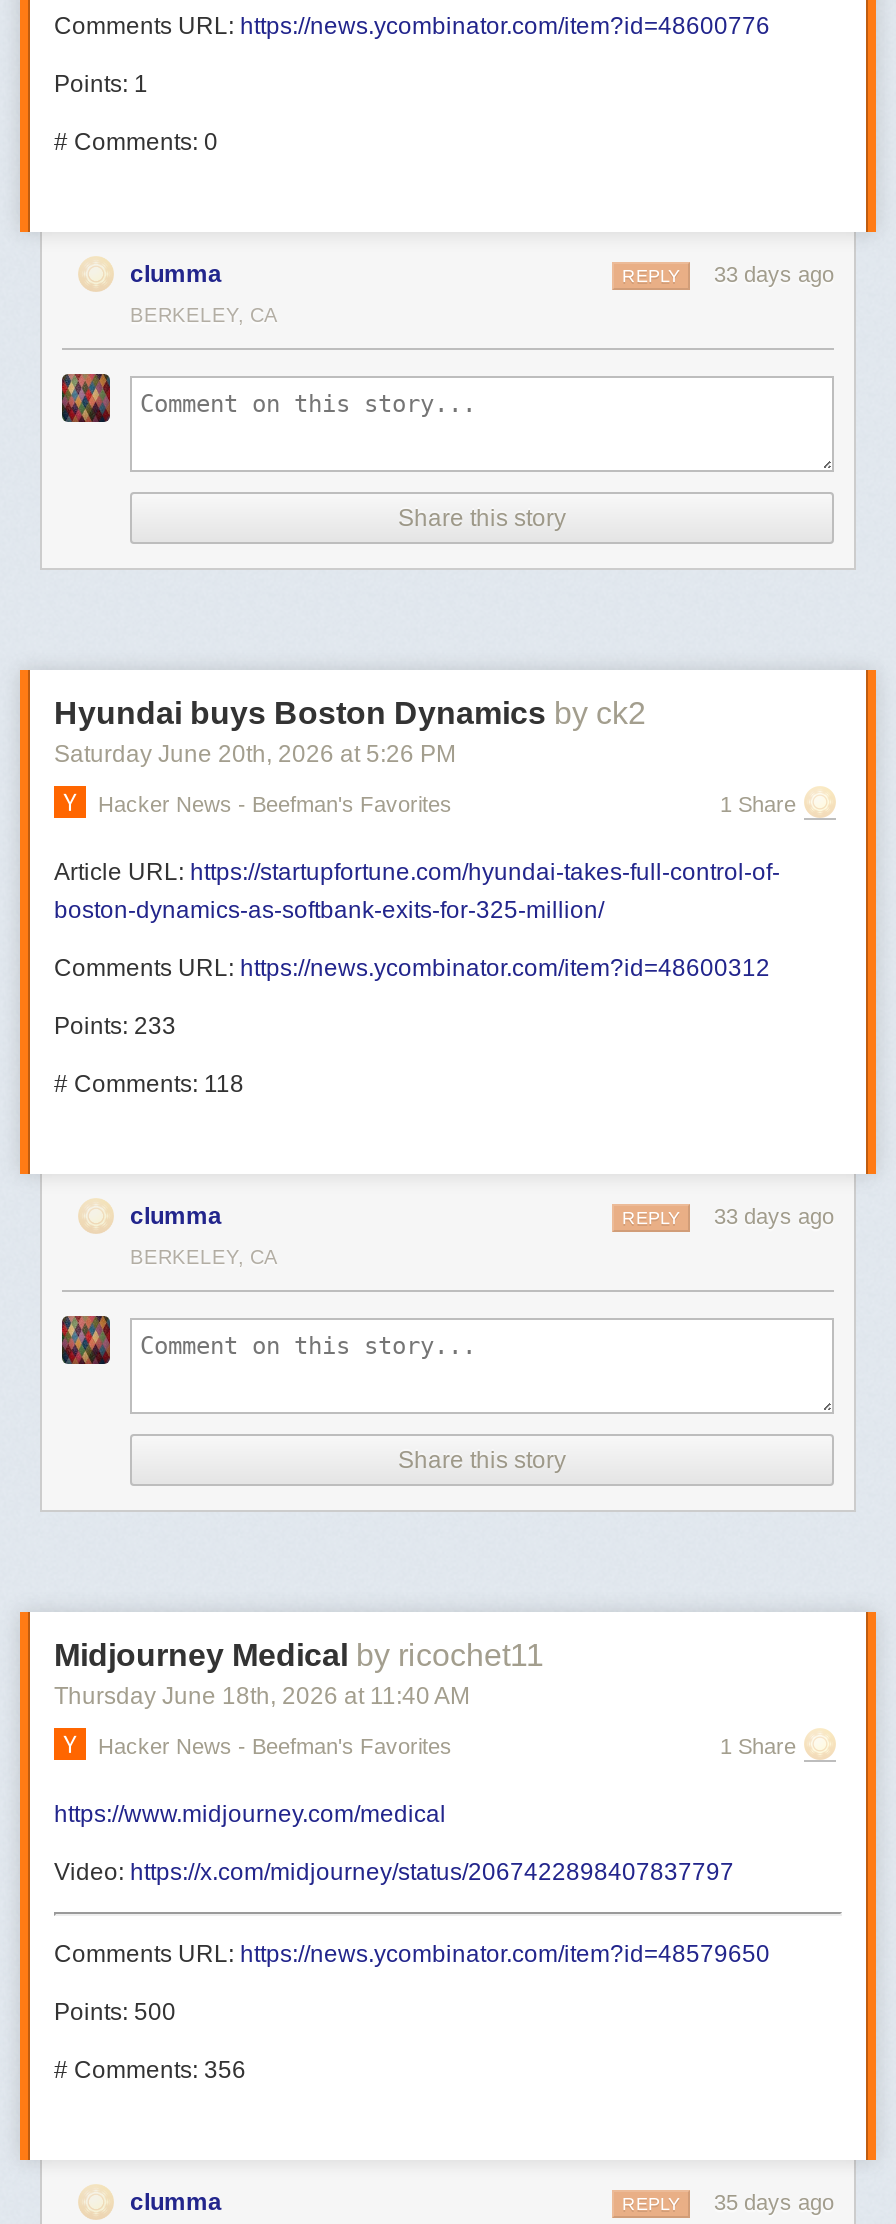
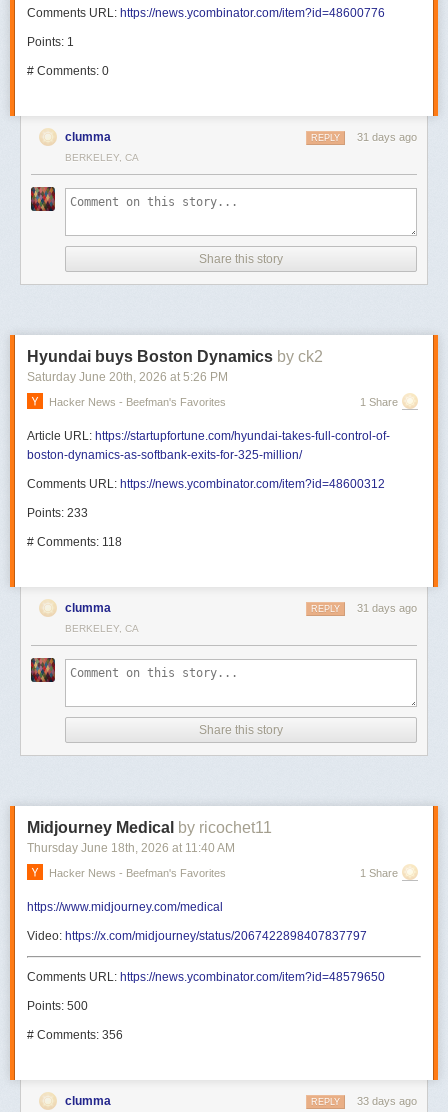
[714,262,834,286] 33 days ago -> [357,131,417,143] 31 days ago
[622,1204,834,1228] REPLY 33 days ago -> [311,602,417,614] REPLY 31 days ago
[622,2190,834,2214] REPLY 35 days ago -> [311,1095,417,1107] REPLY 33 days ago

